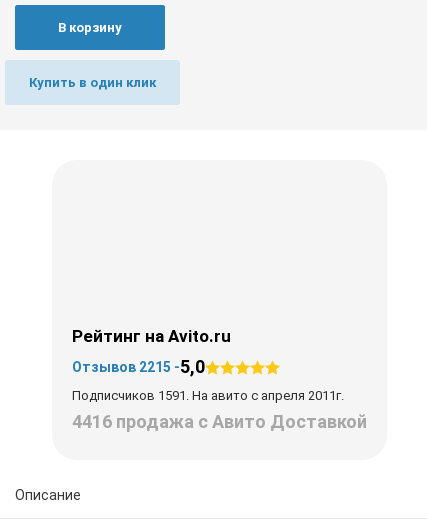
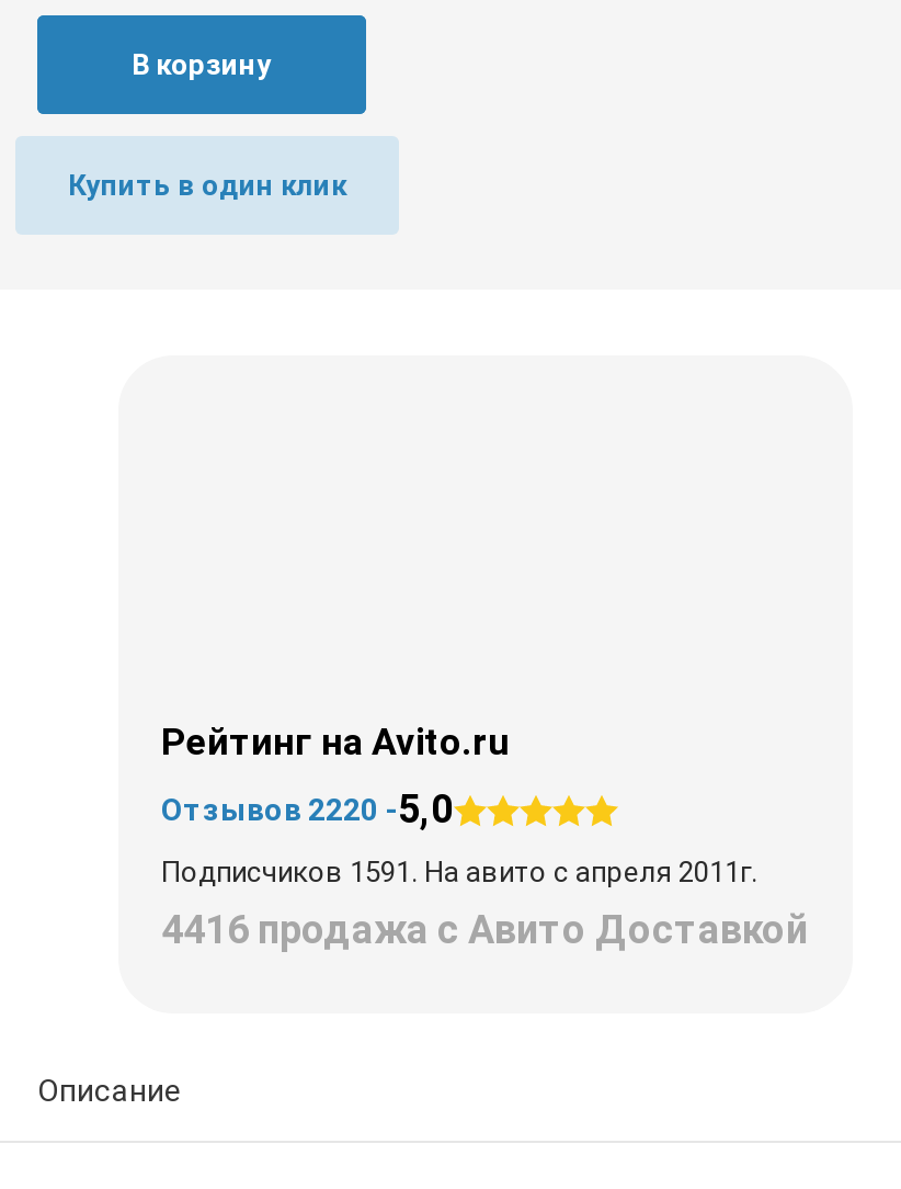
[71,356,204,377] Отзывов 2215 -5,0 -> [161,786,453,832] Отзывов 2220 -5,0

